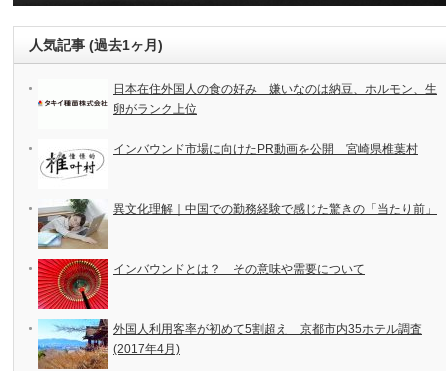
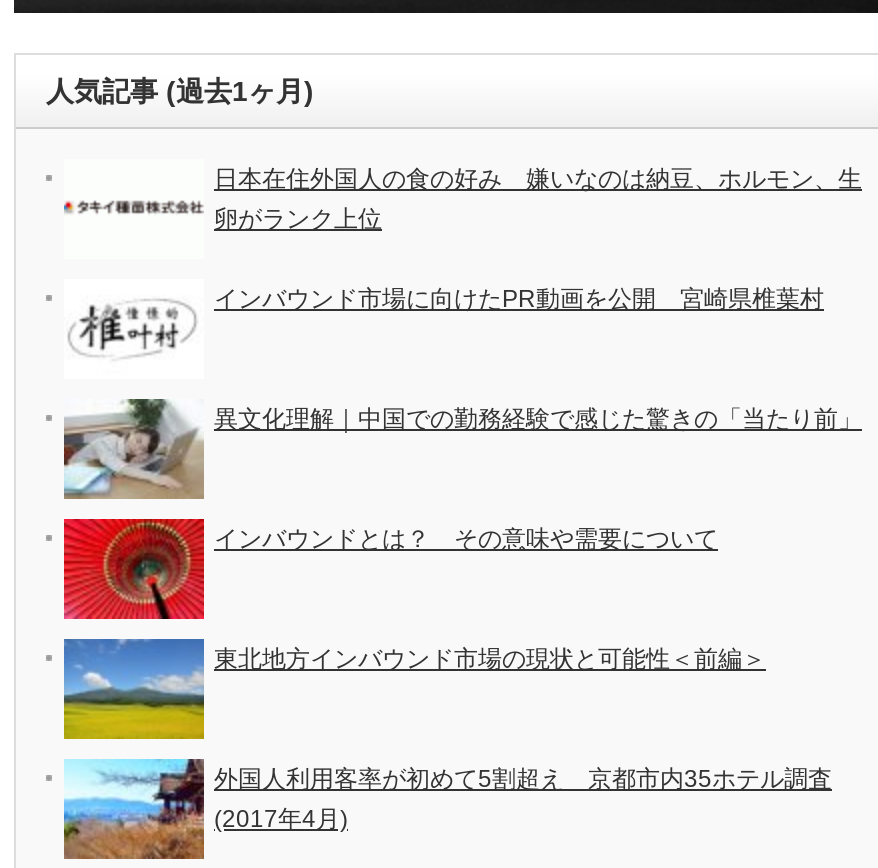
none -> [62,638,766,742] [image] | 東北地方インバウンド市場の現状と可能性＜前編＞

